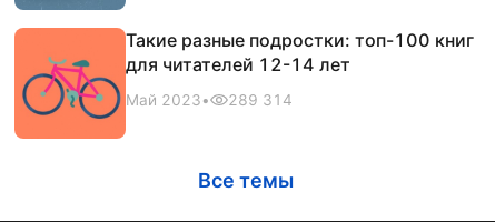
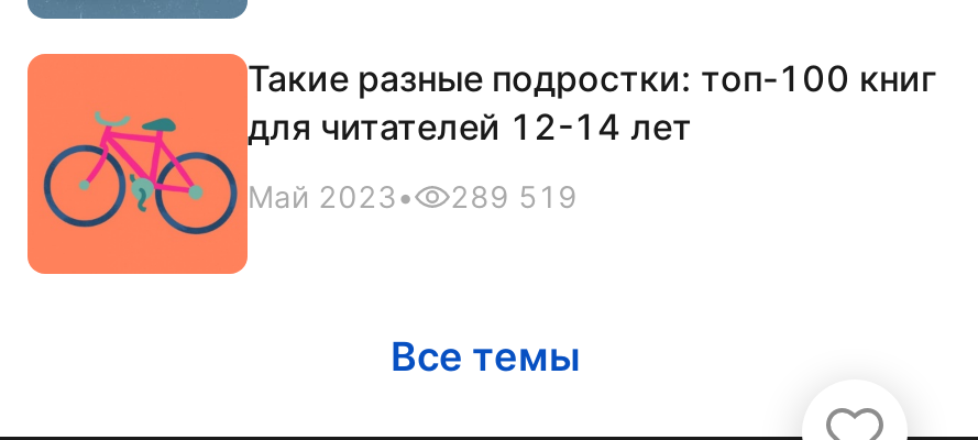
[126,91,293,109] Май 2023• 289 314 -> [248,180,578,215] Май 2023• 289 519

